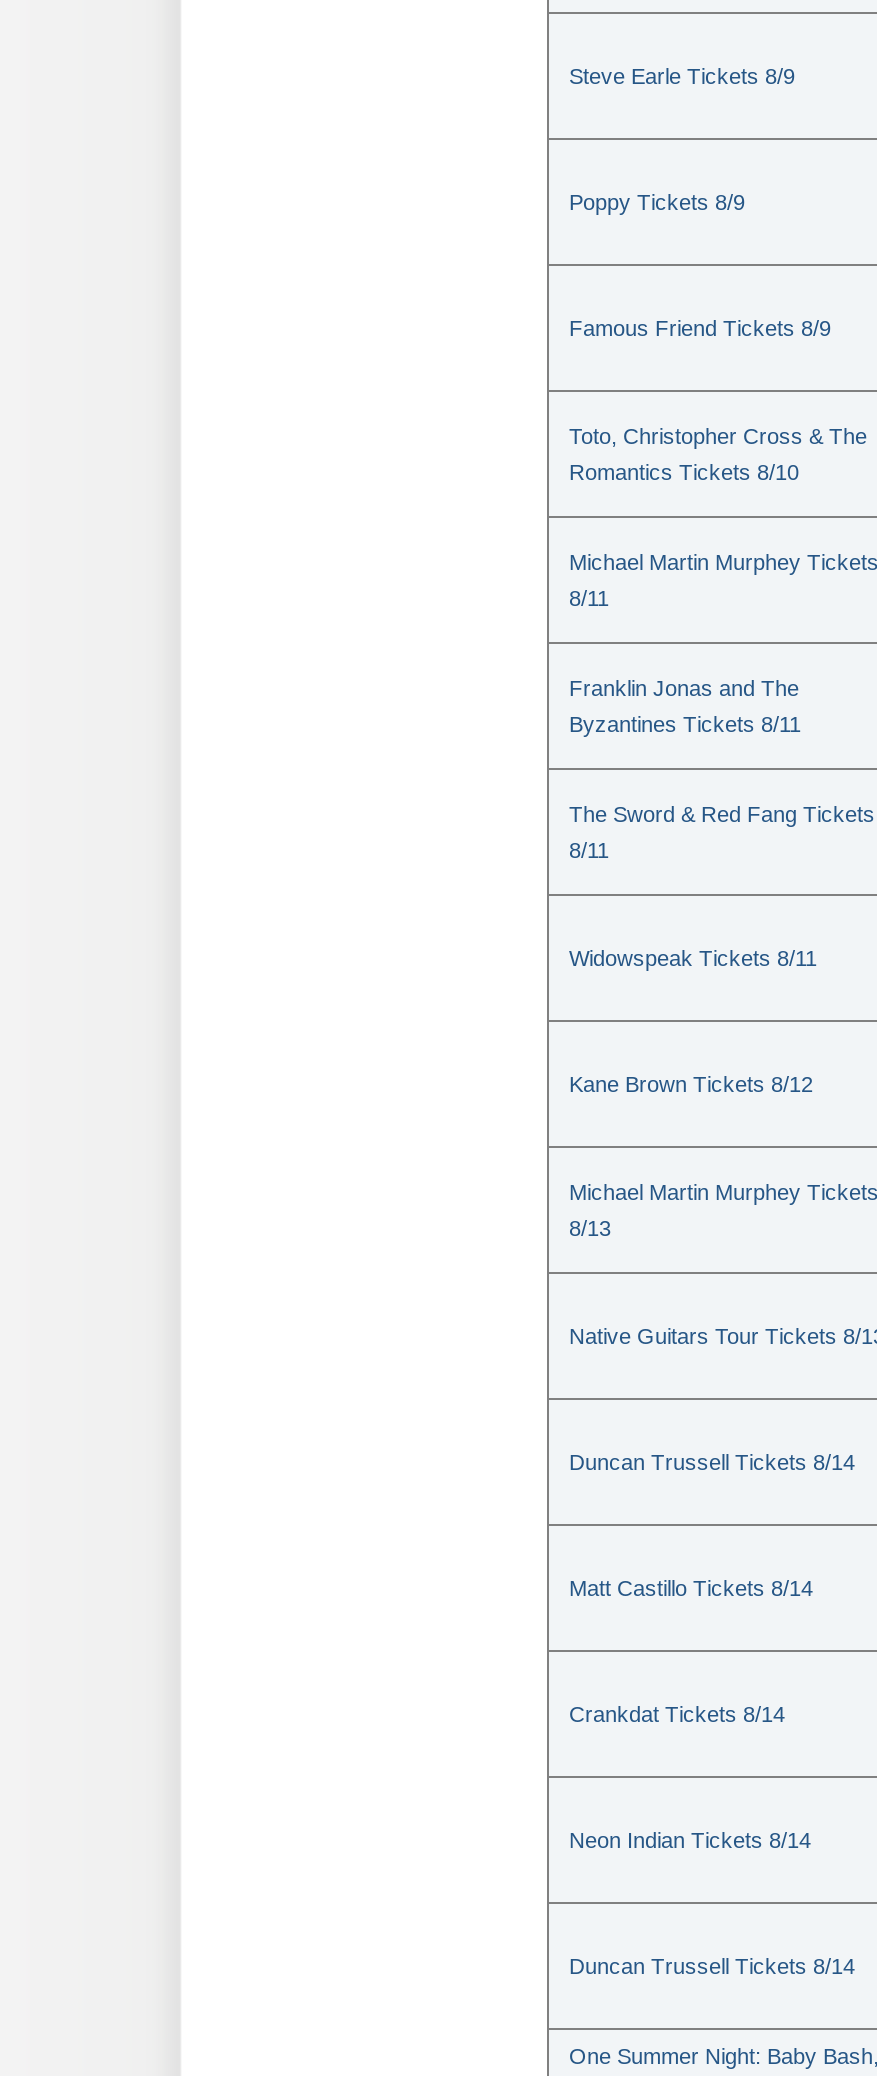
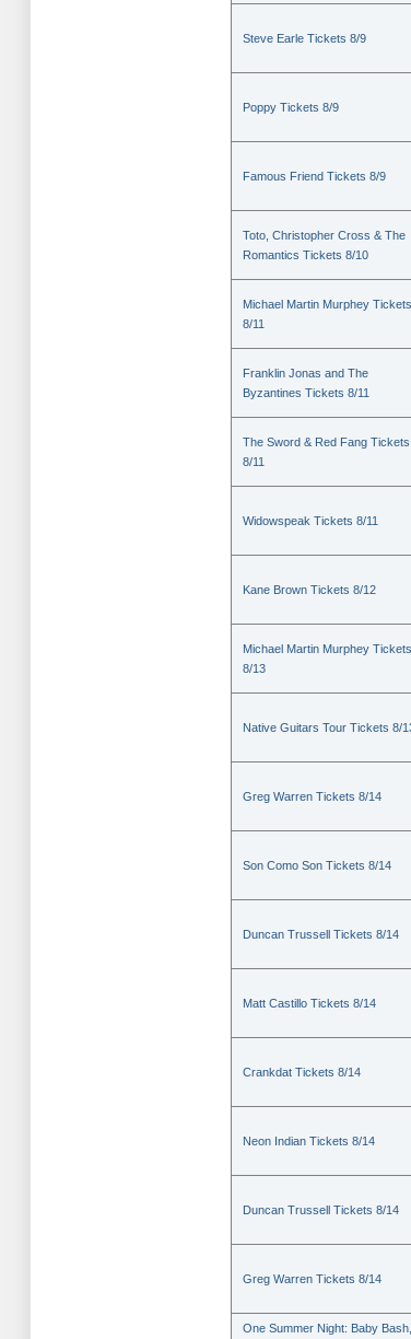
none -> [243,790,381,803] Greg Warren Tickets 8/14
none -> [243,859,391,872] Son Como Son Tickets 8/14
none -> [243,1272,381,1286] Greg Warren Tickets 8/14

